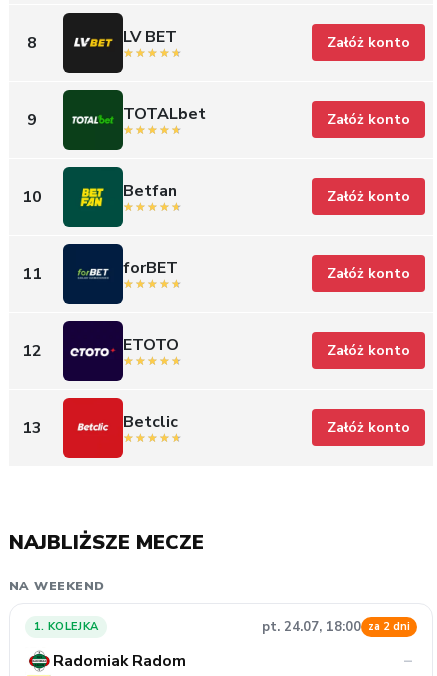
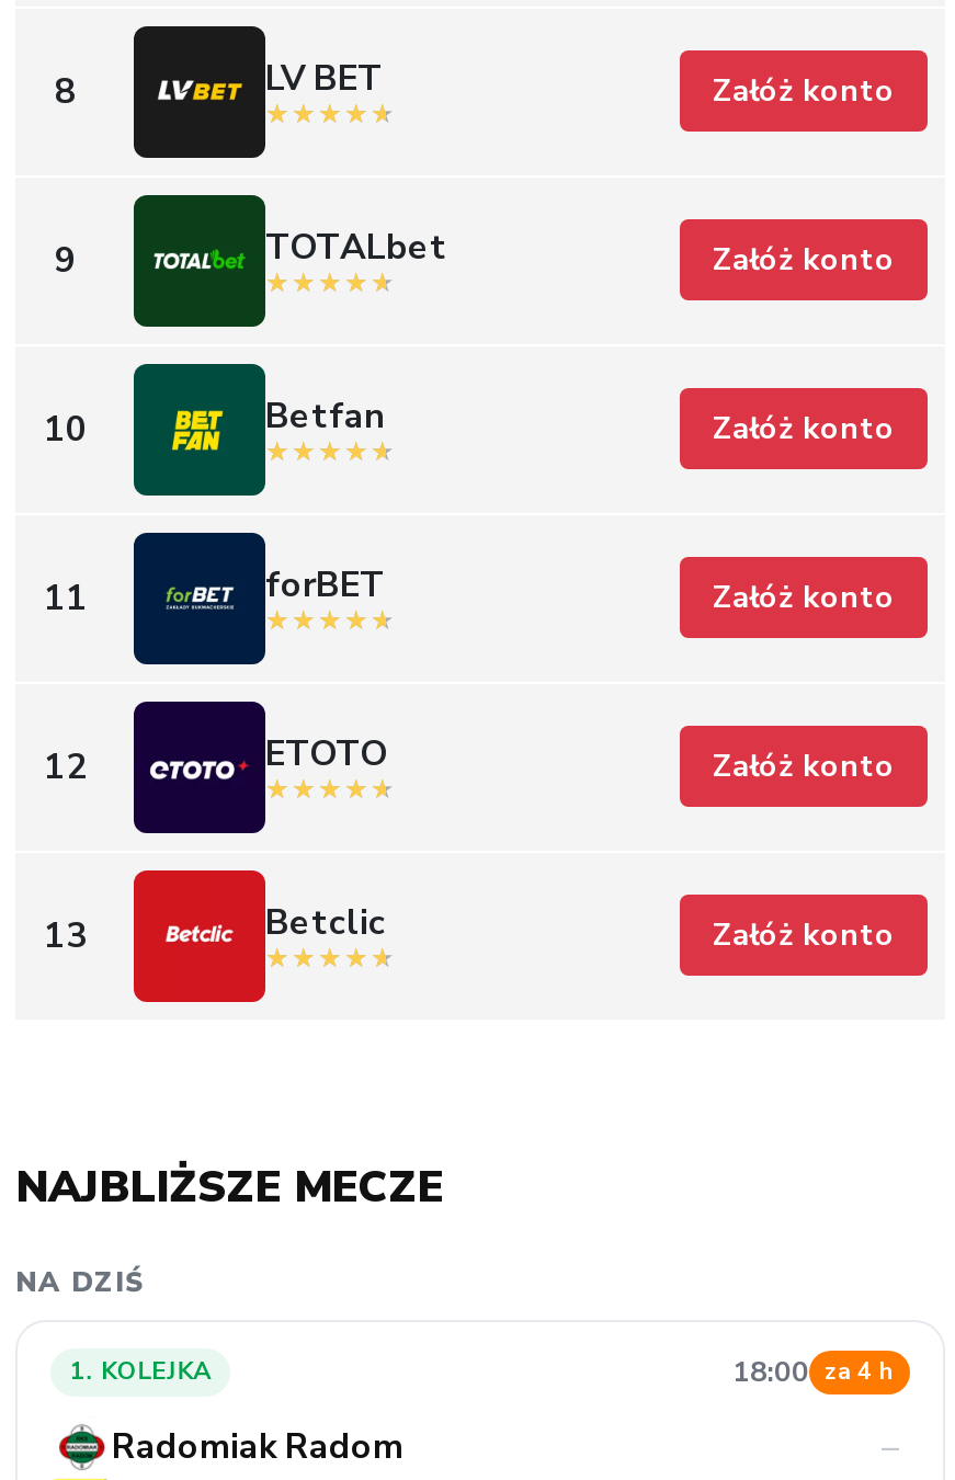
[9,577,105,594] NA WEEKEND -> [15,1264,144,1301] NA DZIŚ
[262,618,410,636] pt. 24.07, 18:00 za 2 dni -> [732,1353,895,1392] 18:00 za 4 h

